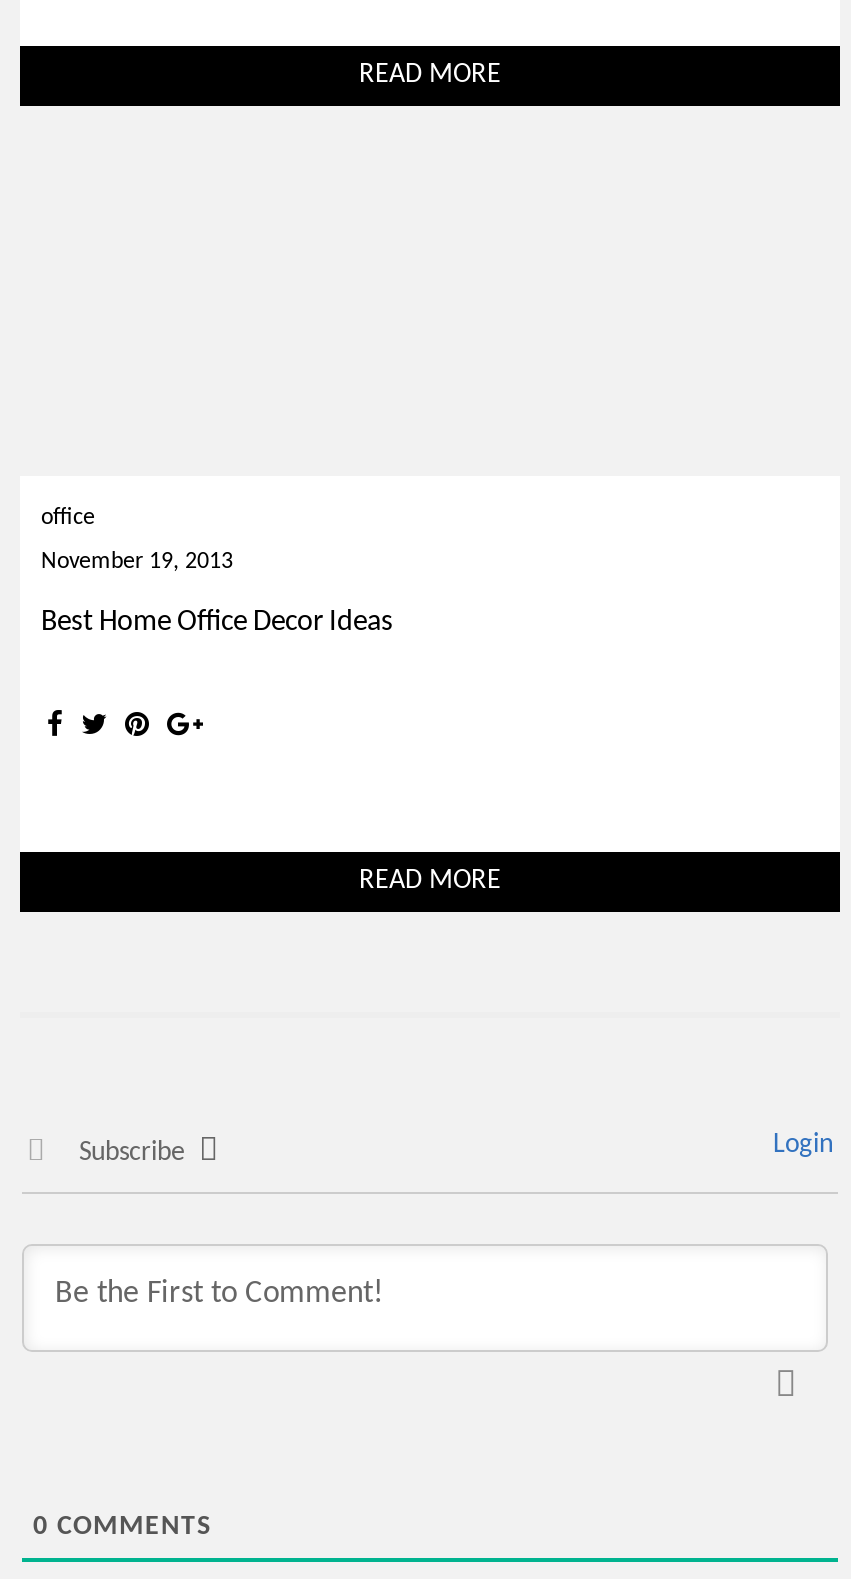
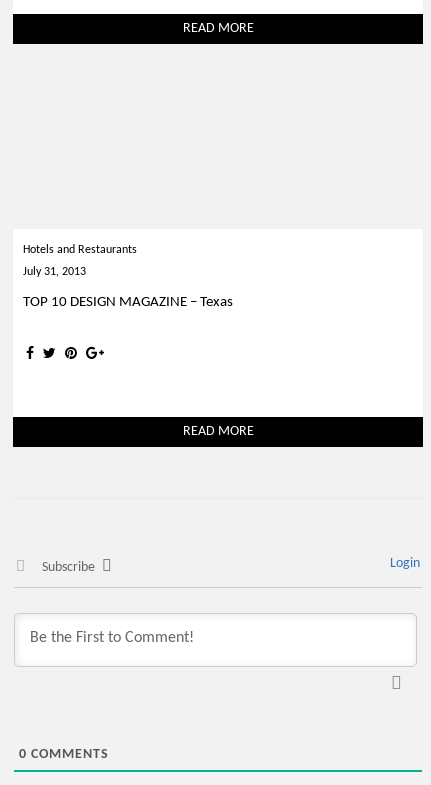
[41,507,95,531] office -> [23,244,137,256] Hotels and Restaurants
[41,551,233,575] November 19, 2013 -> [23,266,86,278] July 31, 2013
[41,609,393,639] Best Home Office Decor Ideas -> [23,295,233,310] TOP 10 DESIGN MAGAZINE – Texas

